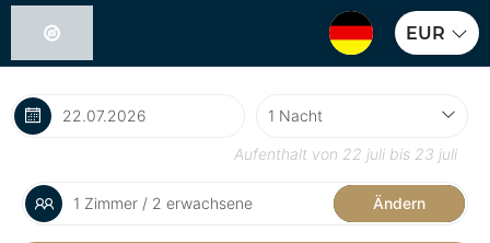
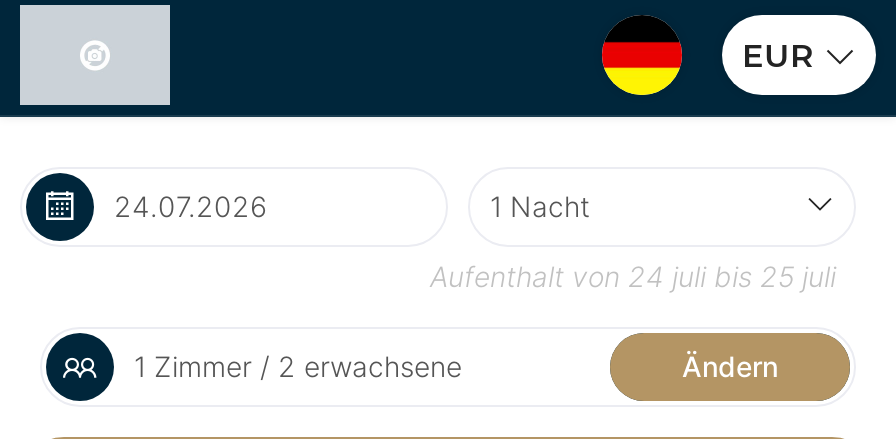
[234,144,457,163] Aufenthalt von 22 juli bis 23 juli -> [430,259,836,293] Aufenthalt von 24 juli bis 25 juli

